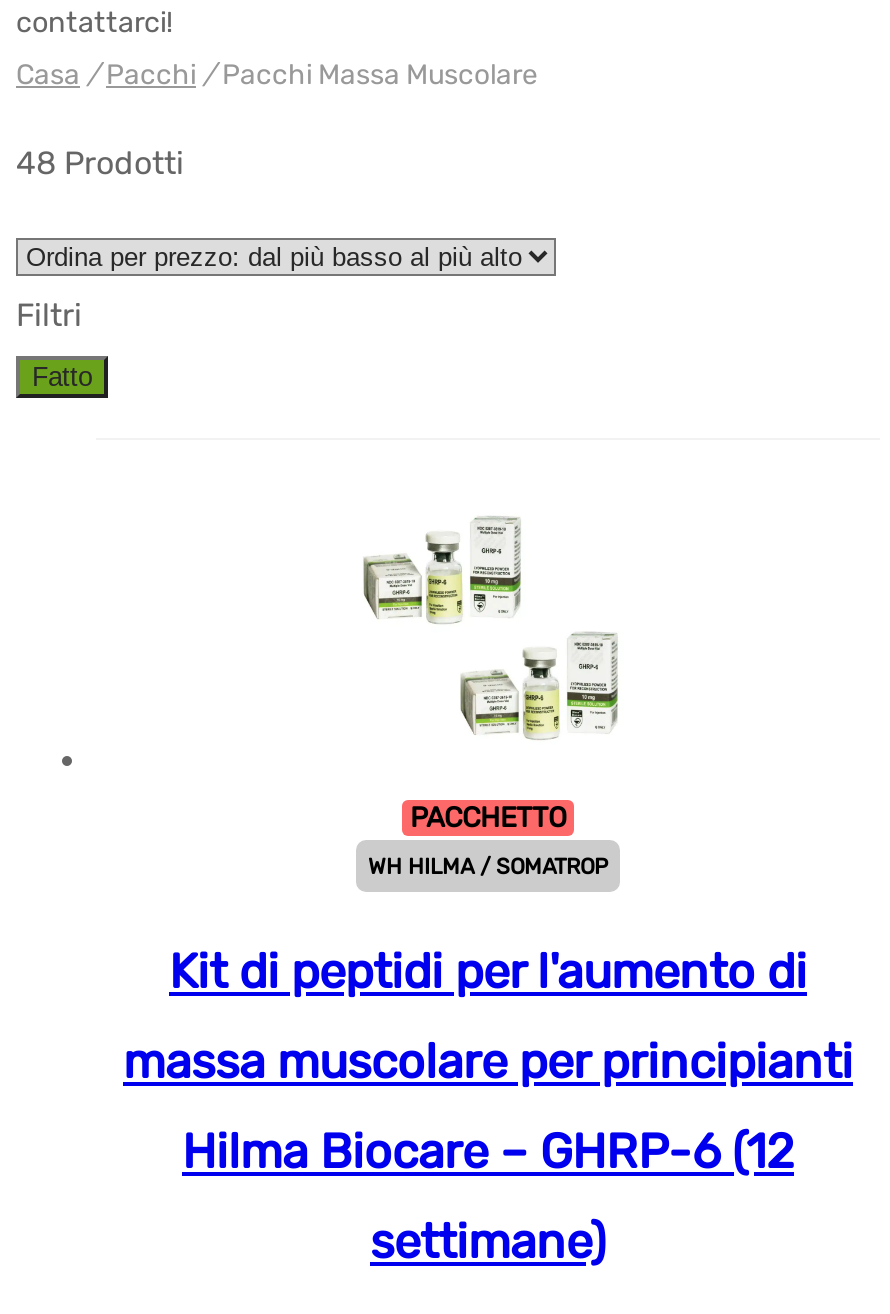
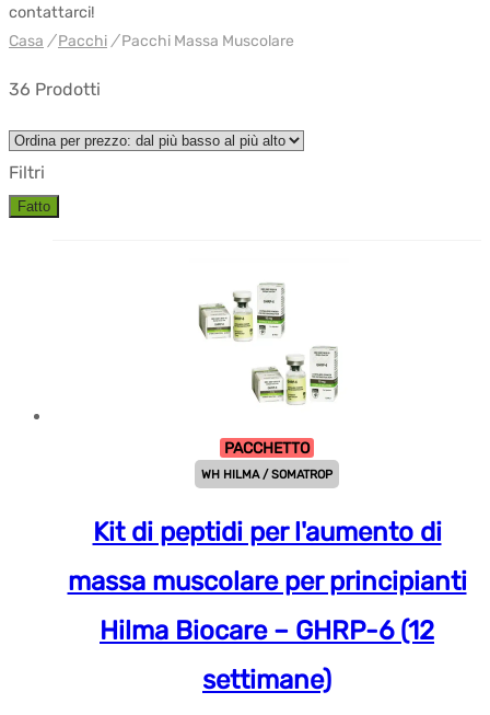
[16,144,184,182] 48 Prodotti -> [9,79,101,100] 36 Prodotti

